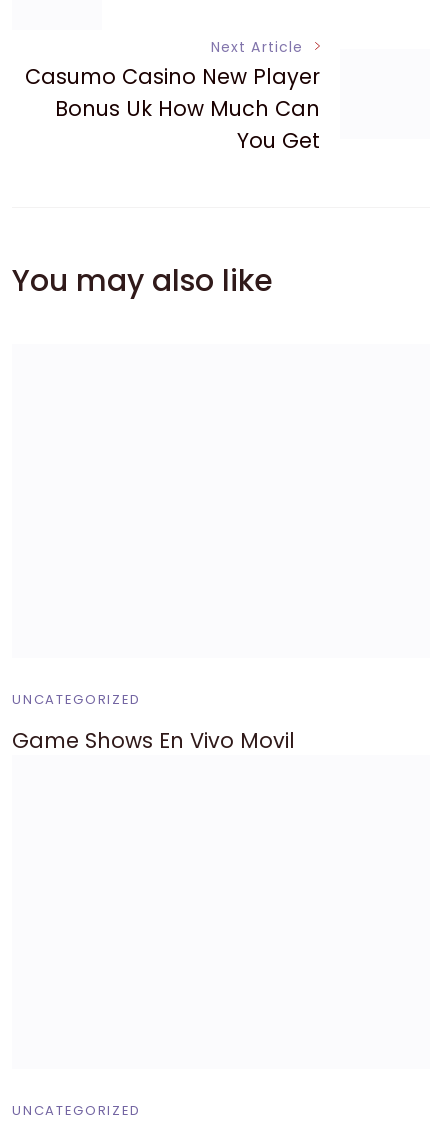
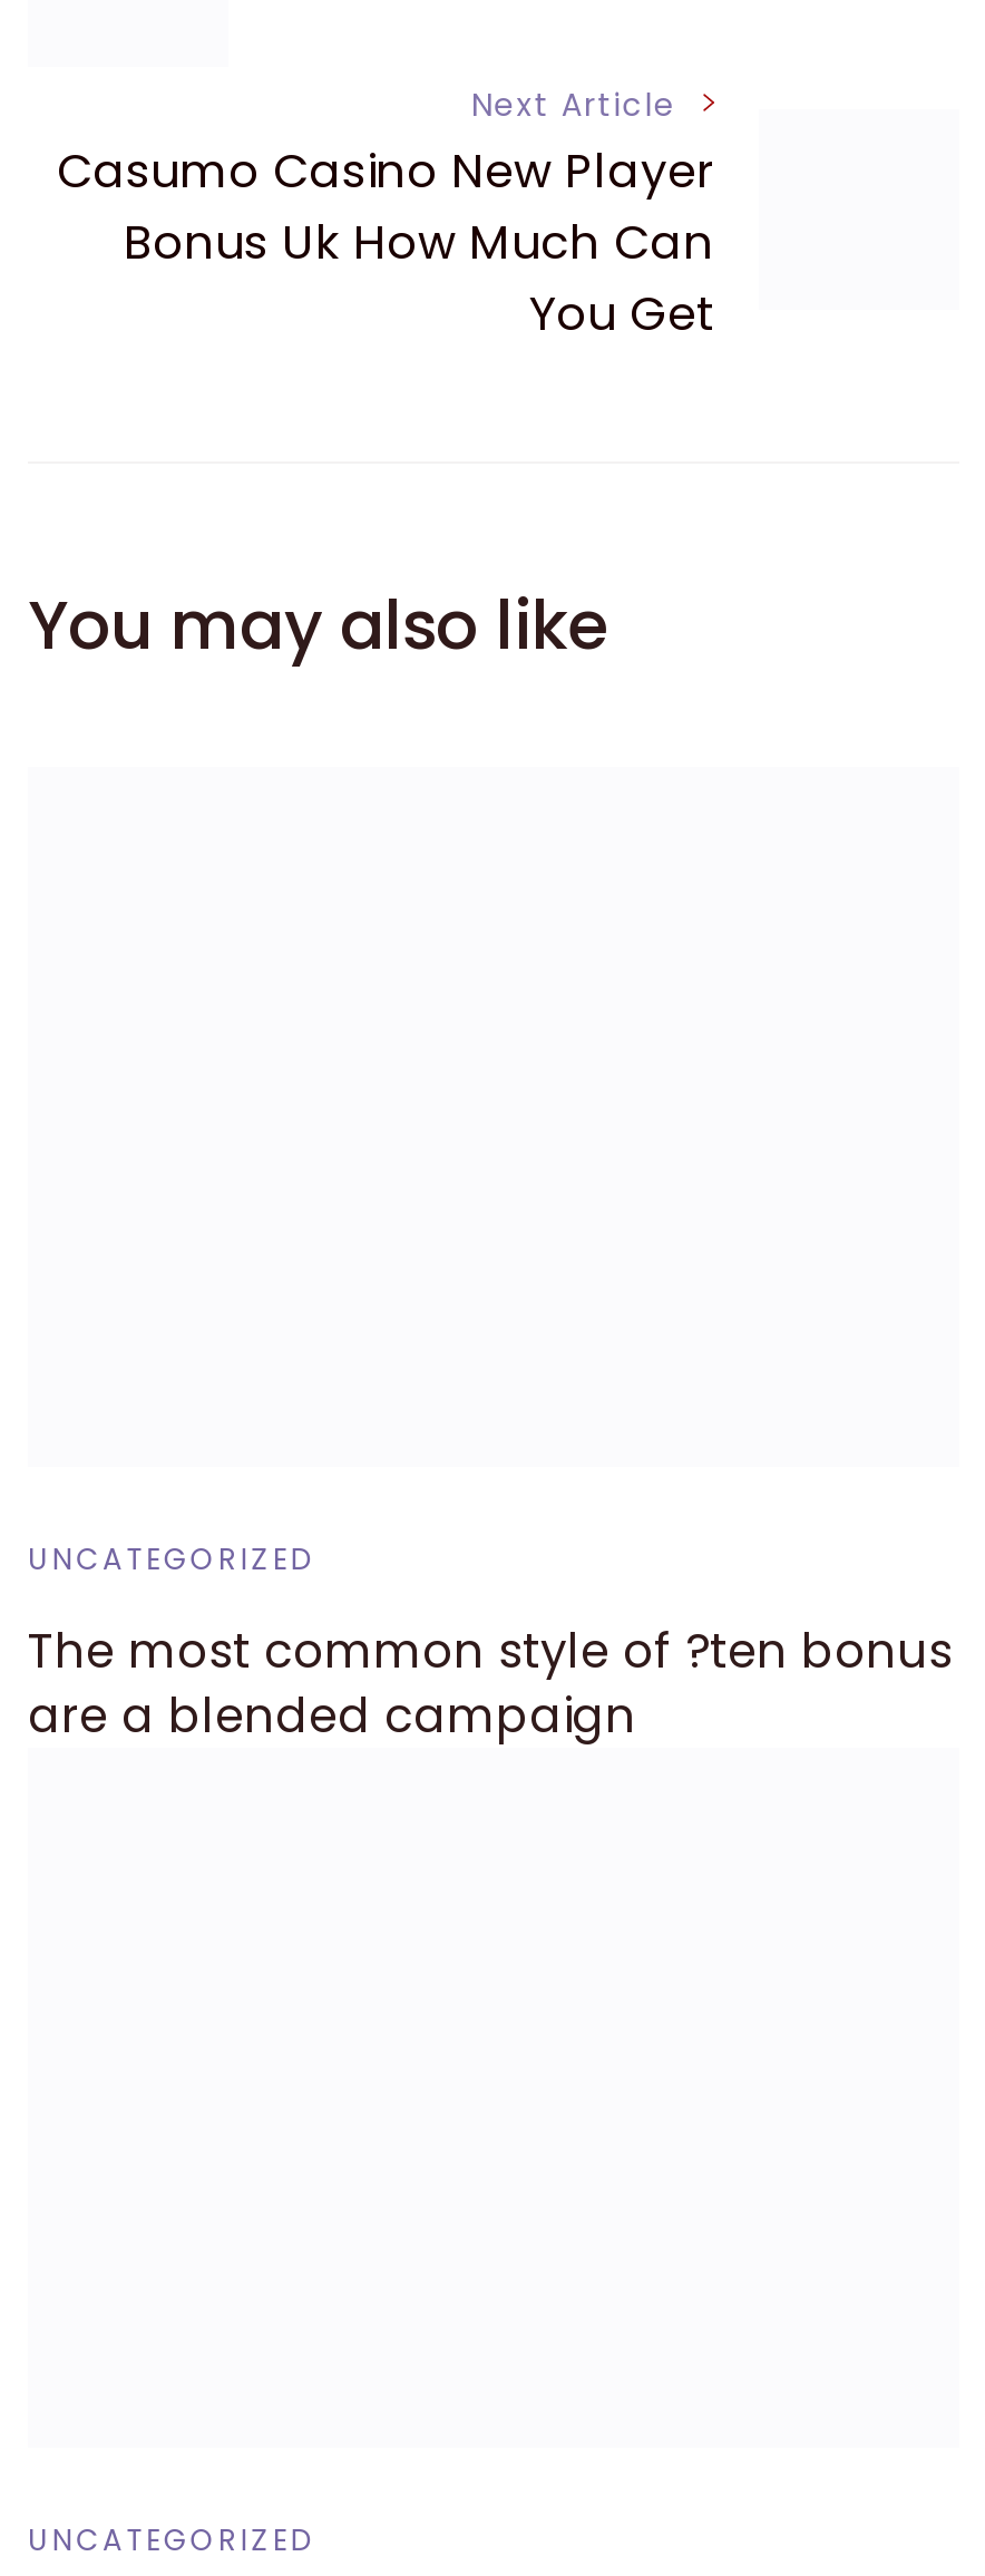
[12,726,295,755] Game Shows En Vivo Movil -> [28,1619,953,1748] The most common style of ?ten bonus | are a blended campaign

